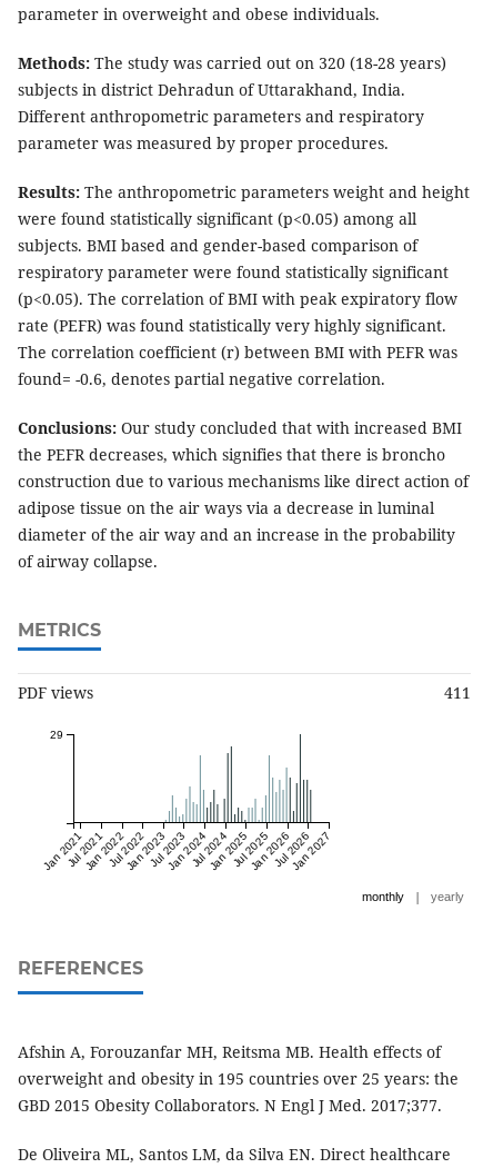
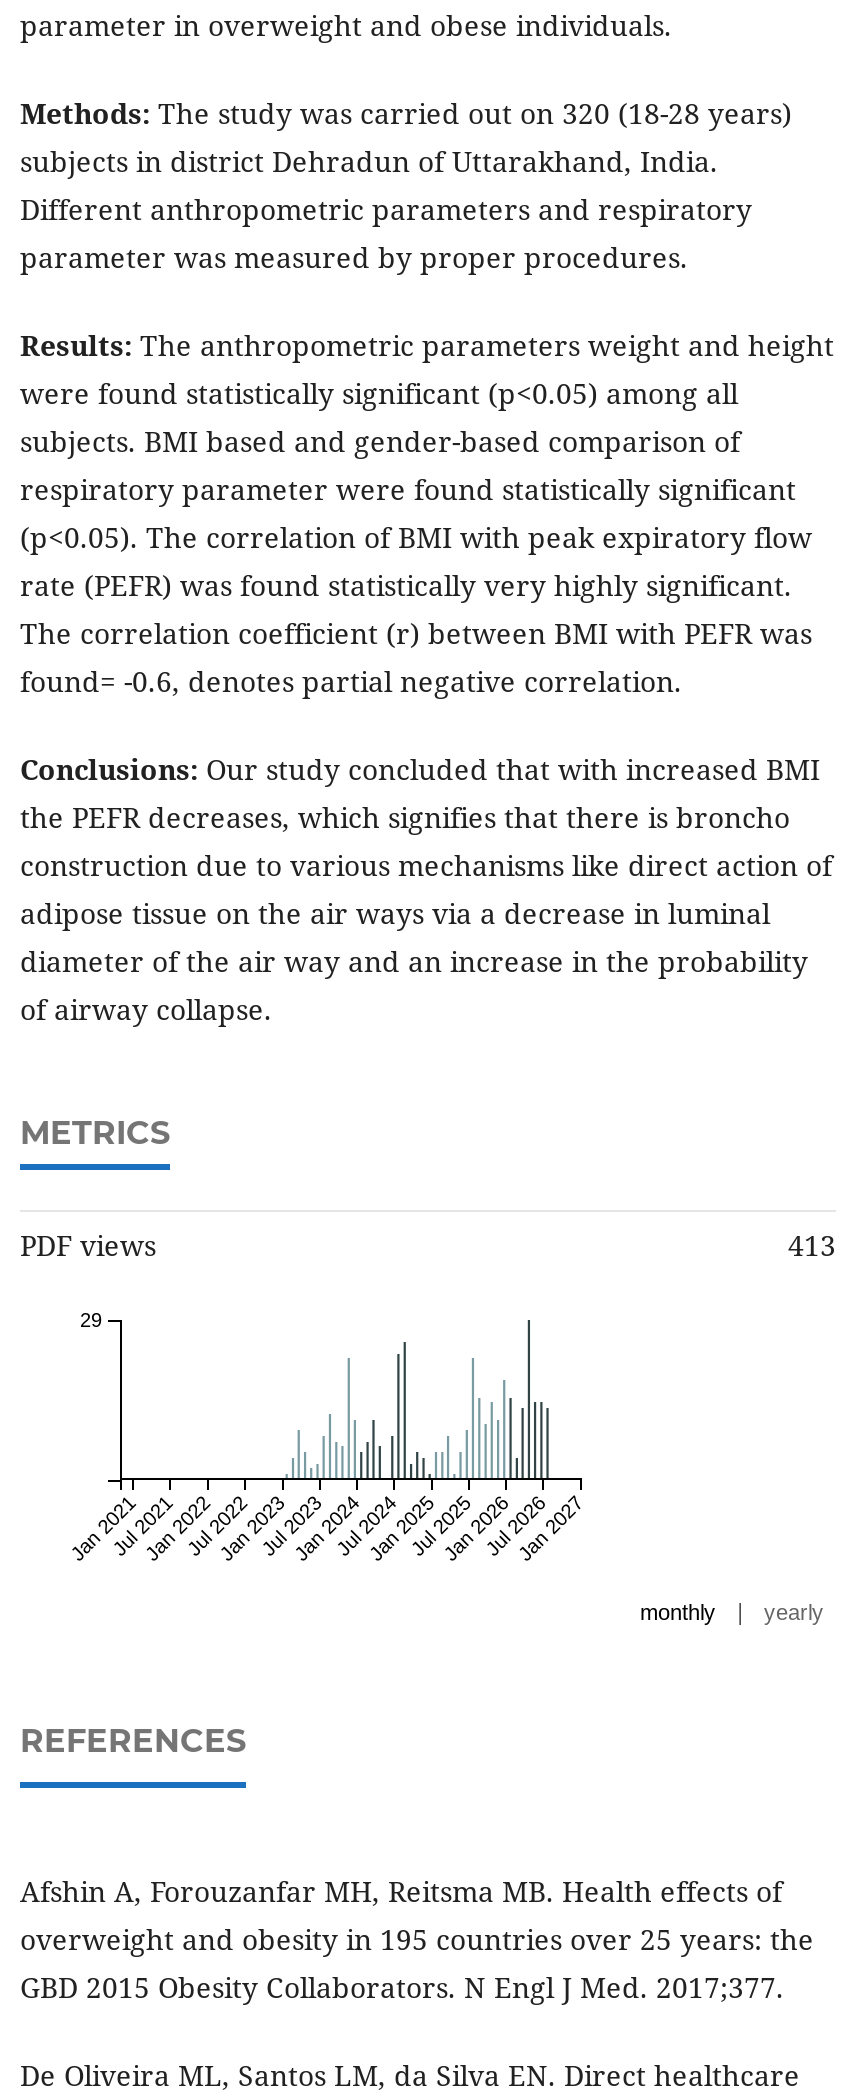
[444,682,471,703] 411 -> [788,1226,836,1264] 413

